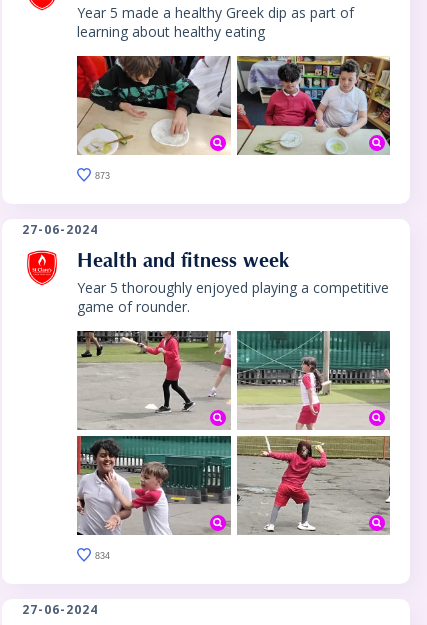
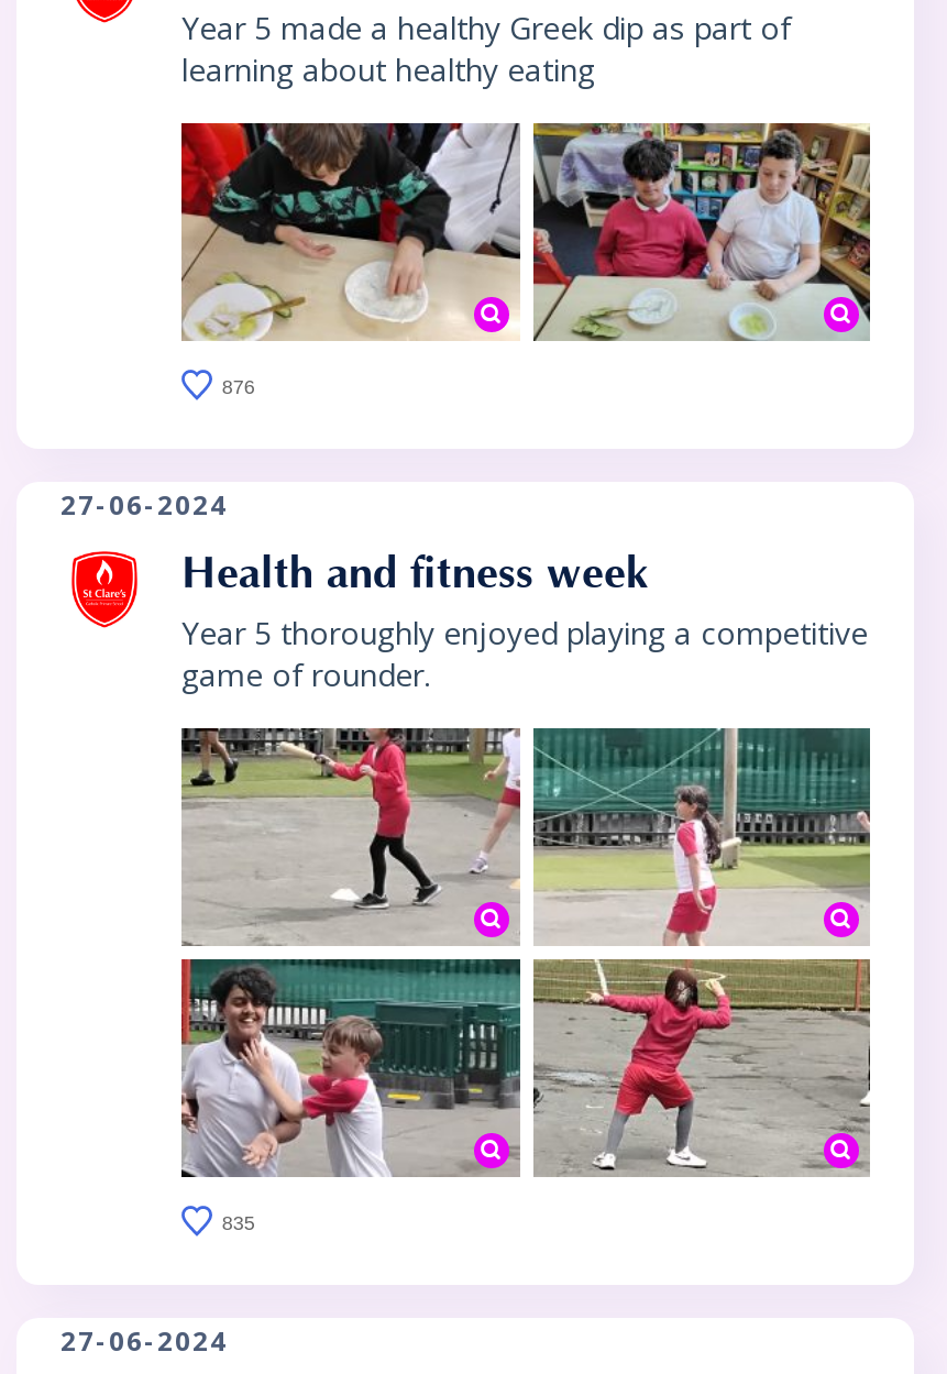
[95,171,110,181] 873 -> [222,376,255,398] 876
[95,551,110,561] 834 -> [222,1212,255,1234] 835

